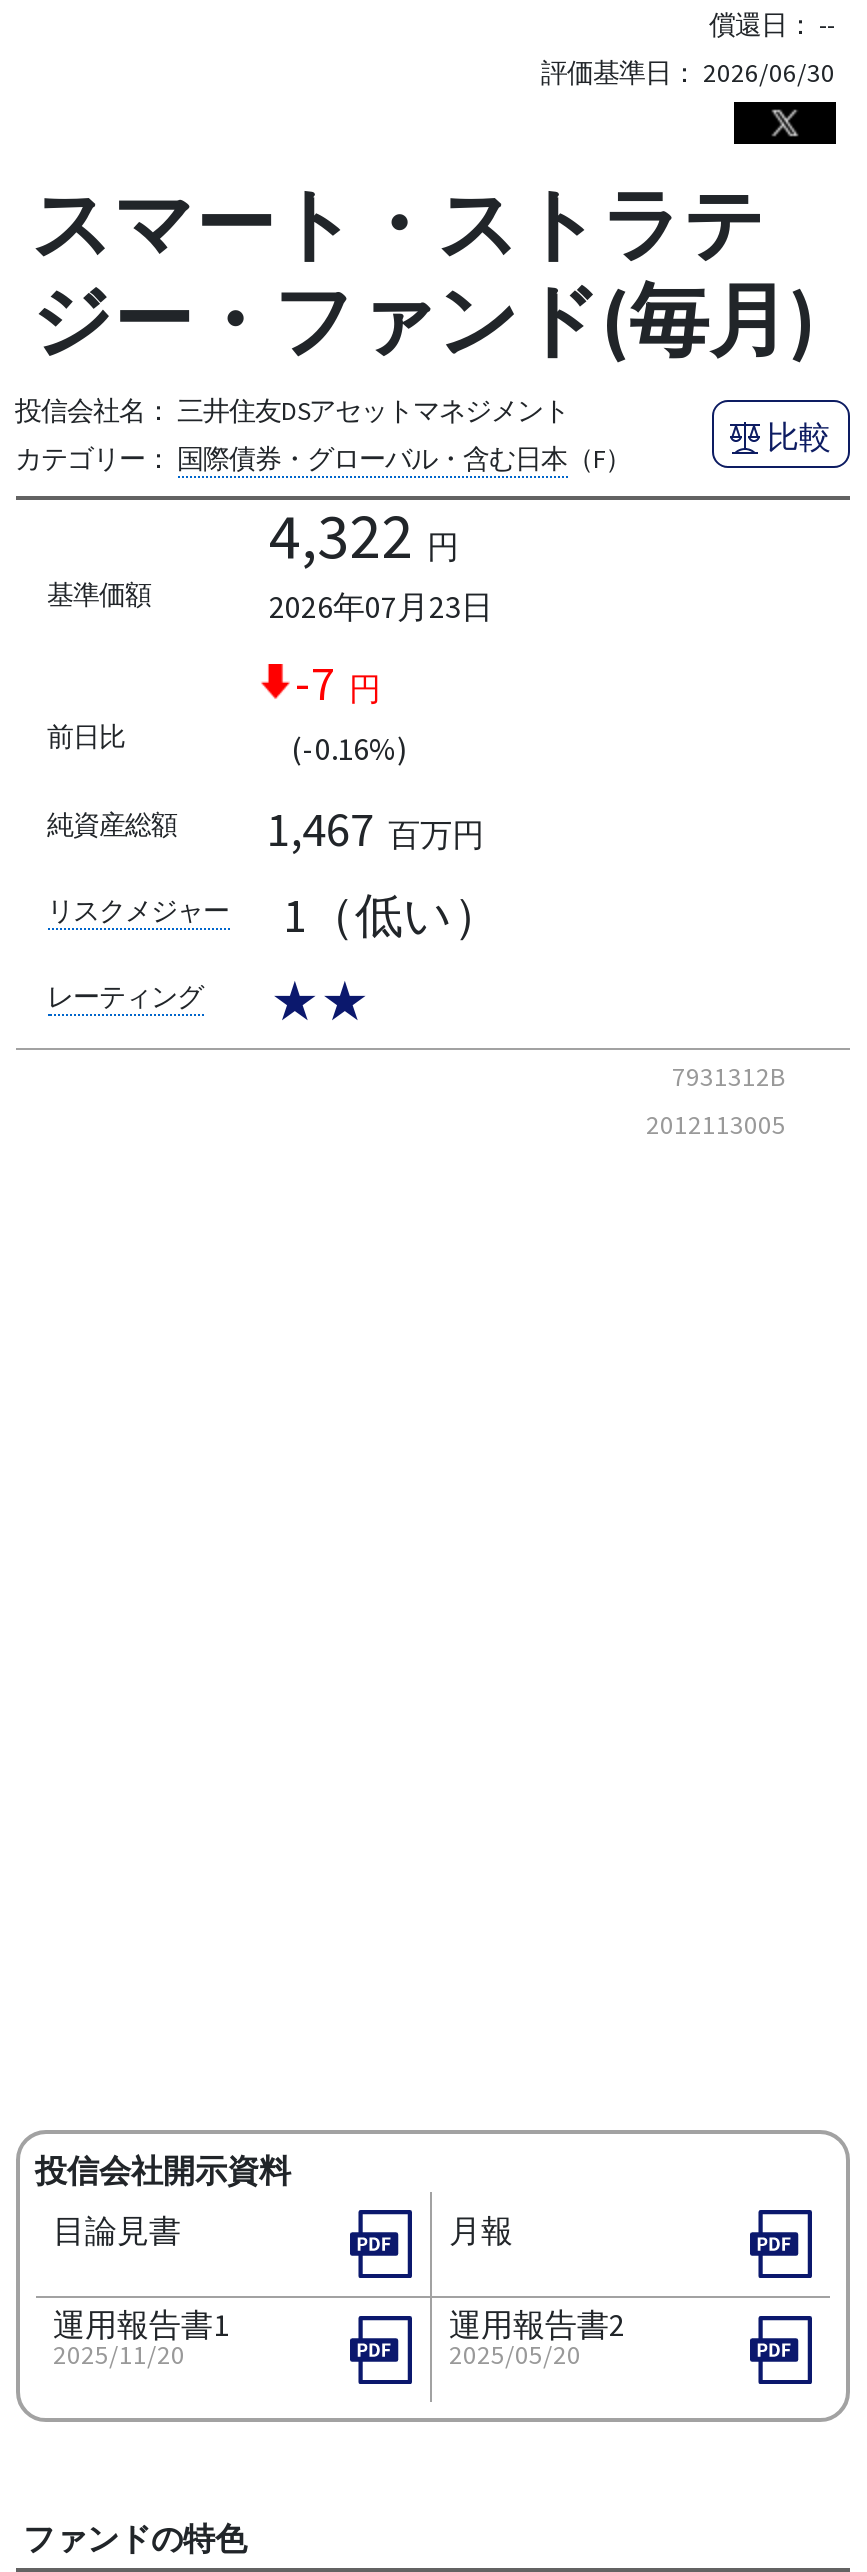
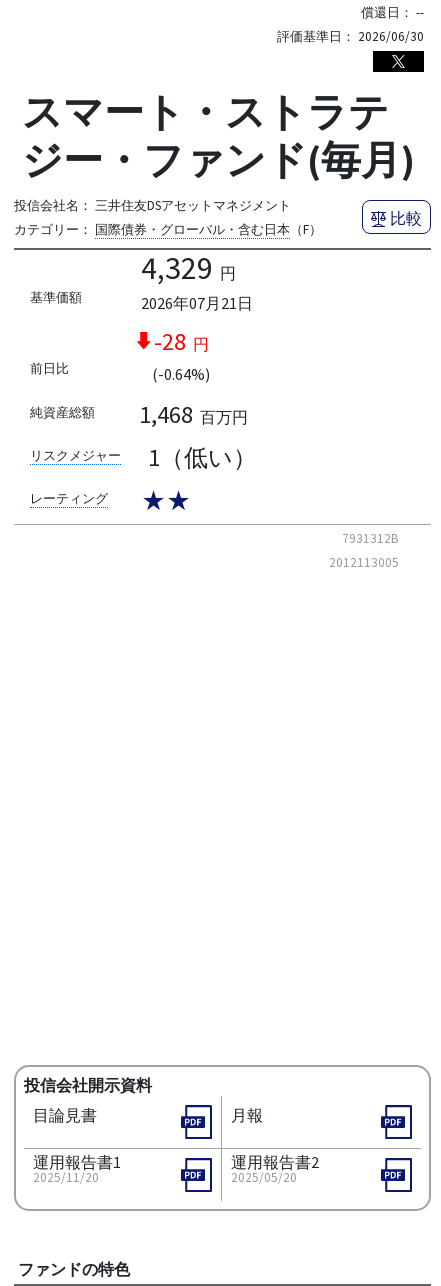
[269,495,459,575] 4,322 円 -> [140,248,235,288] 4,329 円
[269,585,493,625] 2026年07月23日 -> [140,293,252,313] 2026年07月21日
[295,651,381,713] -7 円 -> [153,326,208,357] -28 円
[291,727,407,767] (-0.16%) -> [151,364,209,384] (-0.64%)
[266,798,484,860] 1,467 百万円 -> [139,399,248,430] 1,468 百万円

